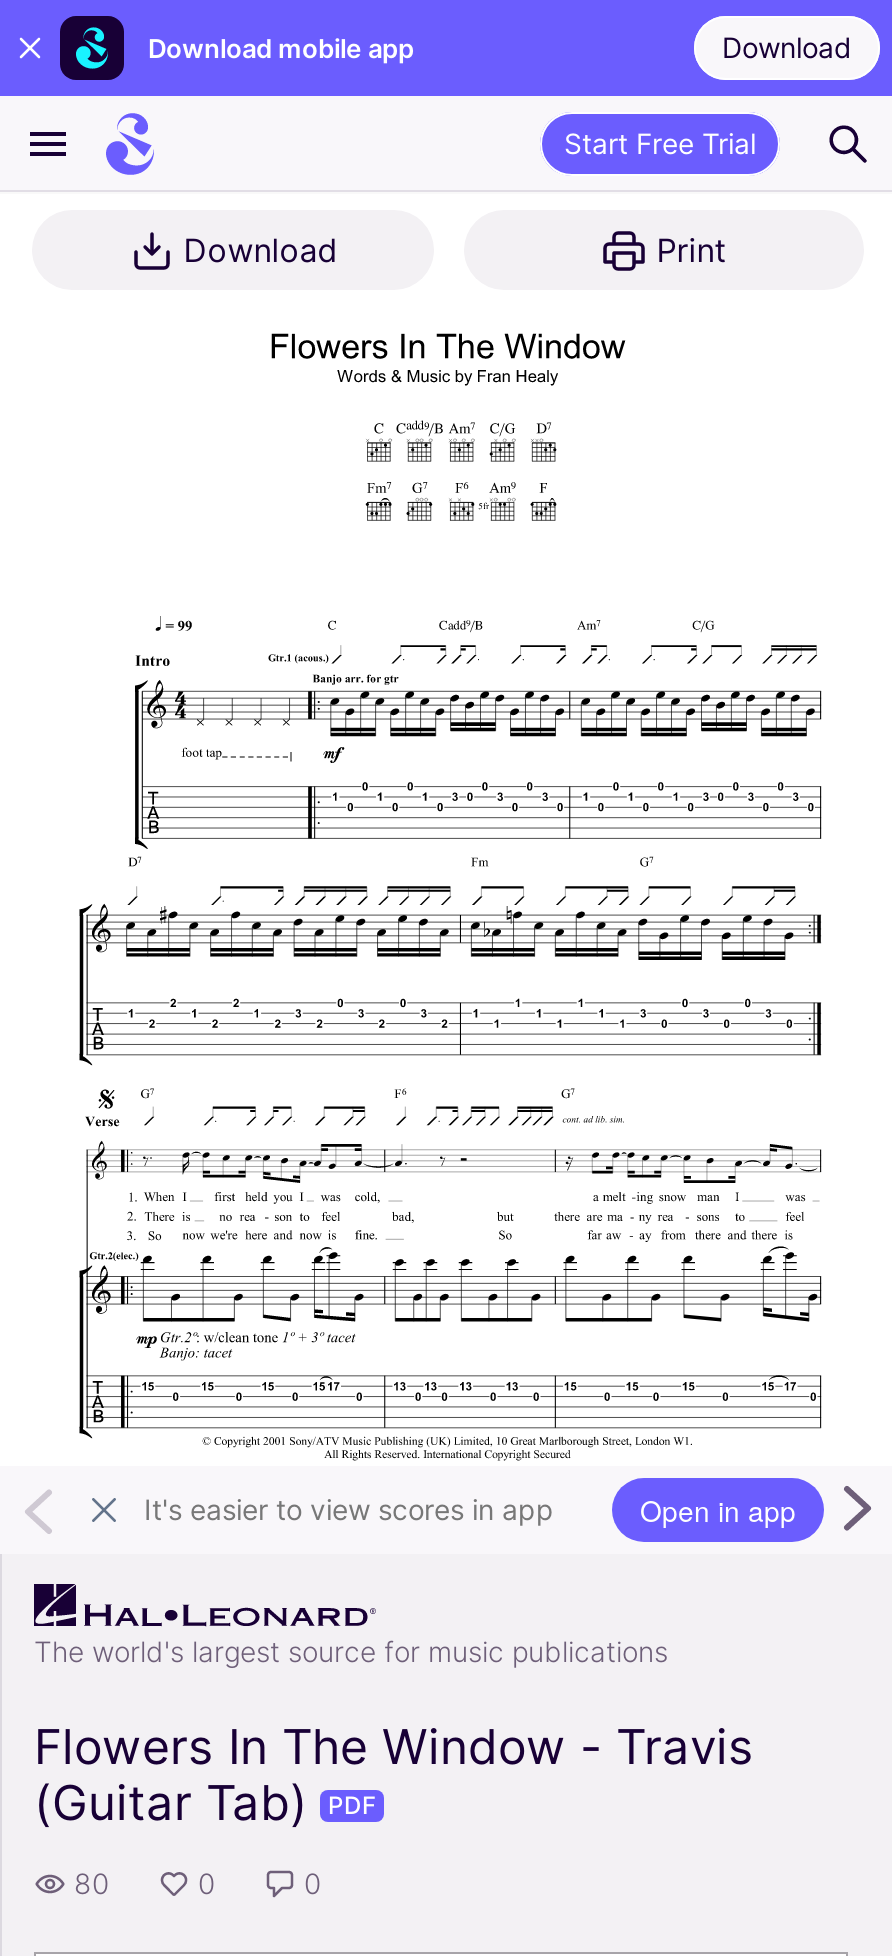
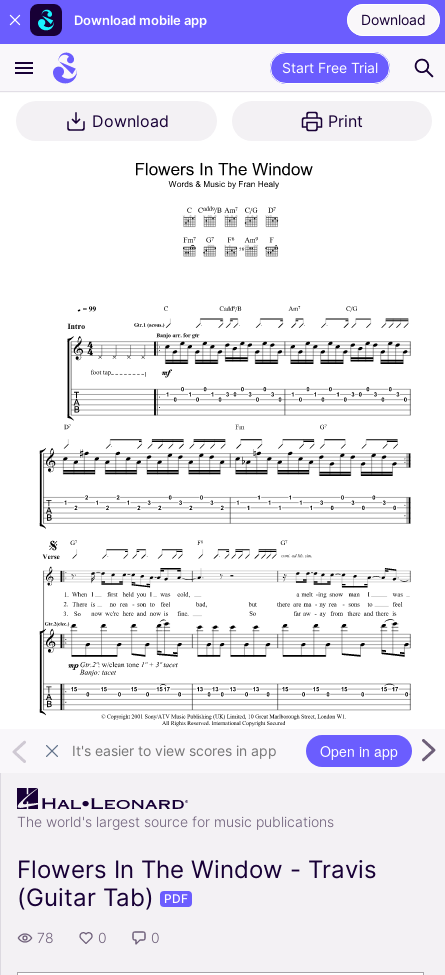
[74,1867,110,1901] 80 -> [37,929,54,946] 78

